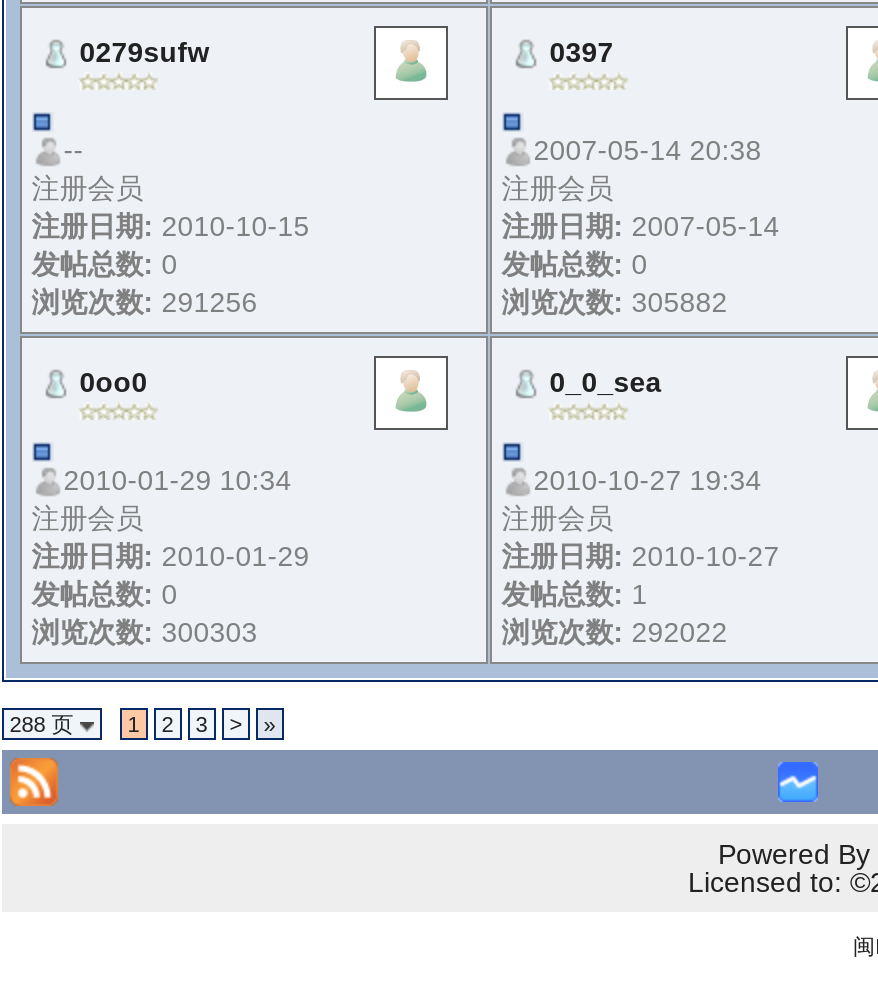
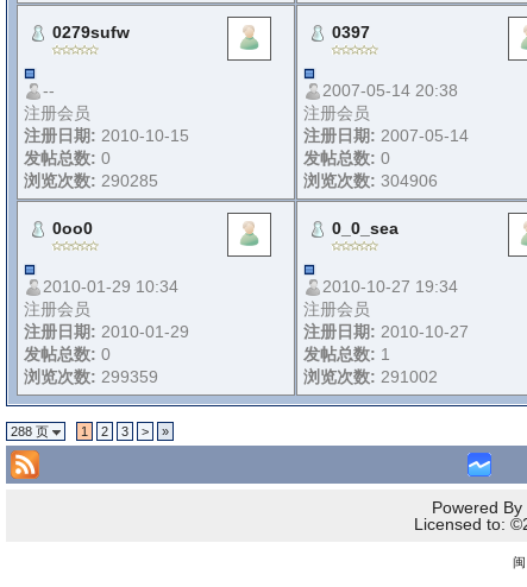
[32,286,258,318] 浏览次数: 291256 -> [24,171,158,190] 浏览次数: 290285
[502,286,728,318] 浏览次数: 305882 -> [303,171,438,190] 浏览次数: 304906
[32,616,258,648] 浏览次数: 300303 -> [24,367,158,386] 浏览次数: 299359
[502,616,728,648] 浏览次数: 292022 -> [303,367,438,386] 浏览次数: 291002

